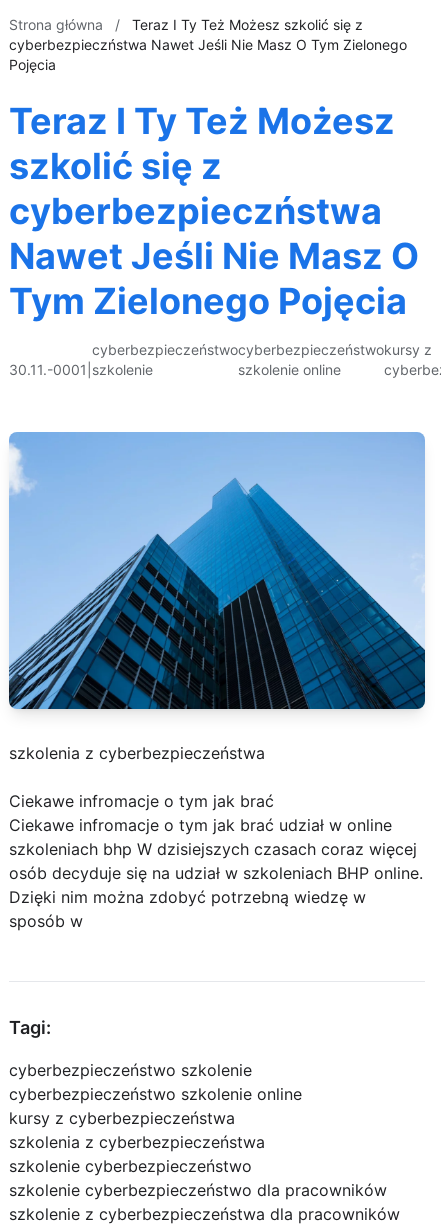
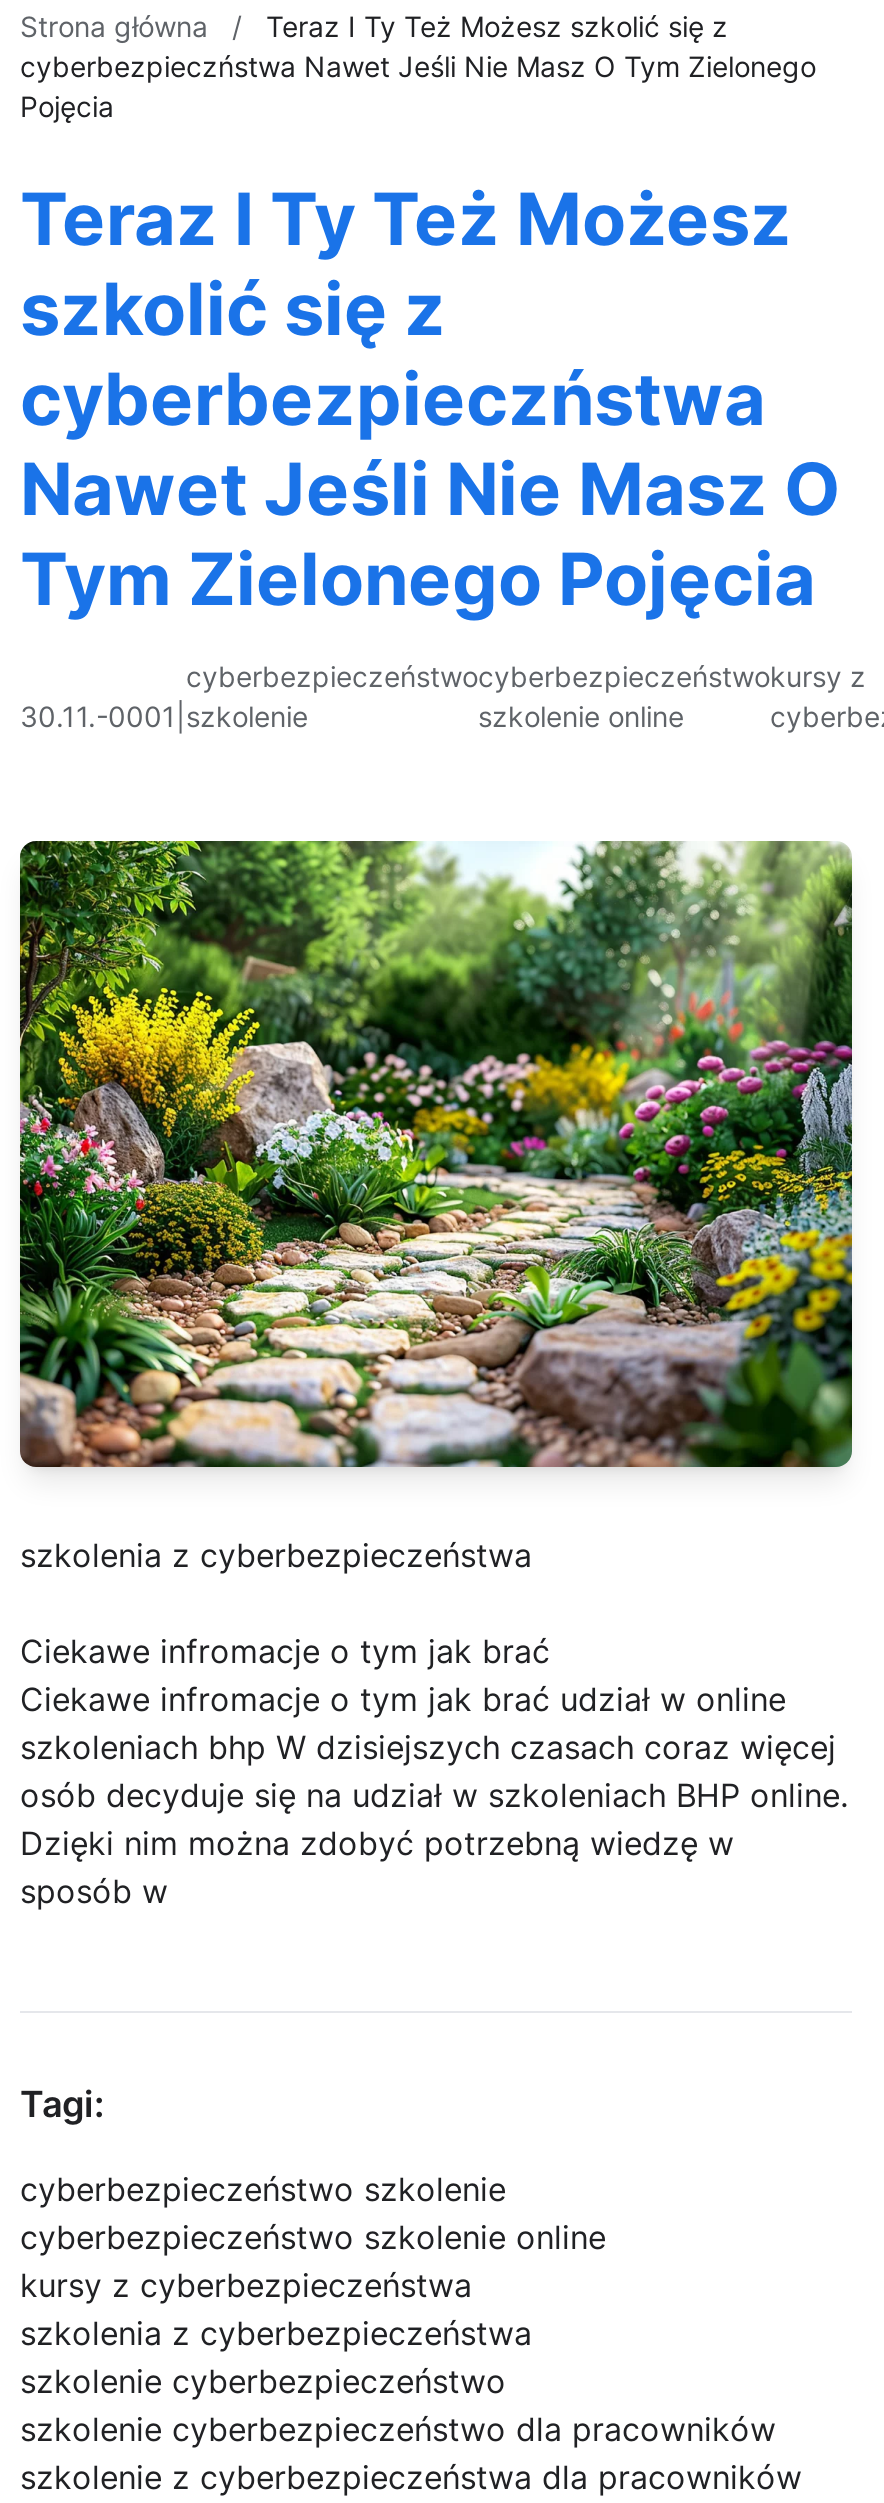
[9,431,426,710] [image] -> [18,839,854,1469] [image]

